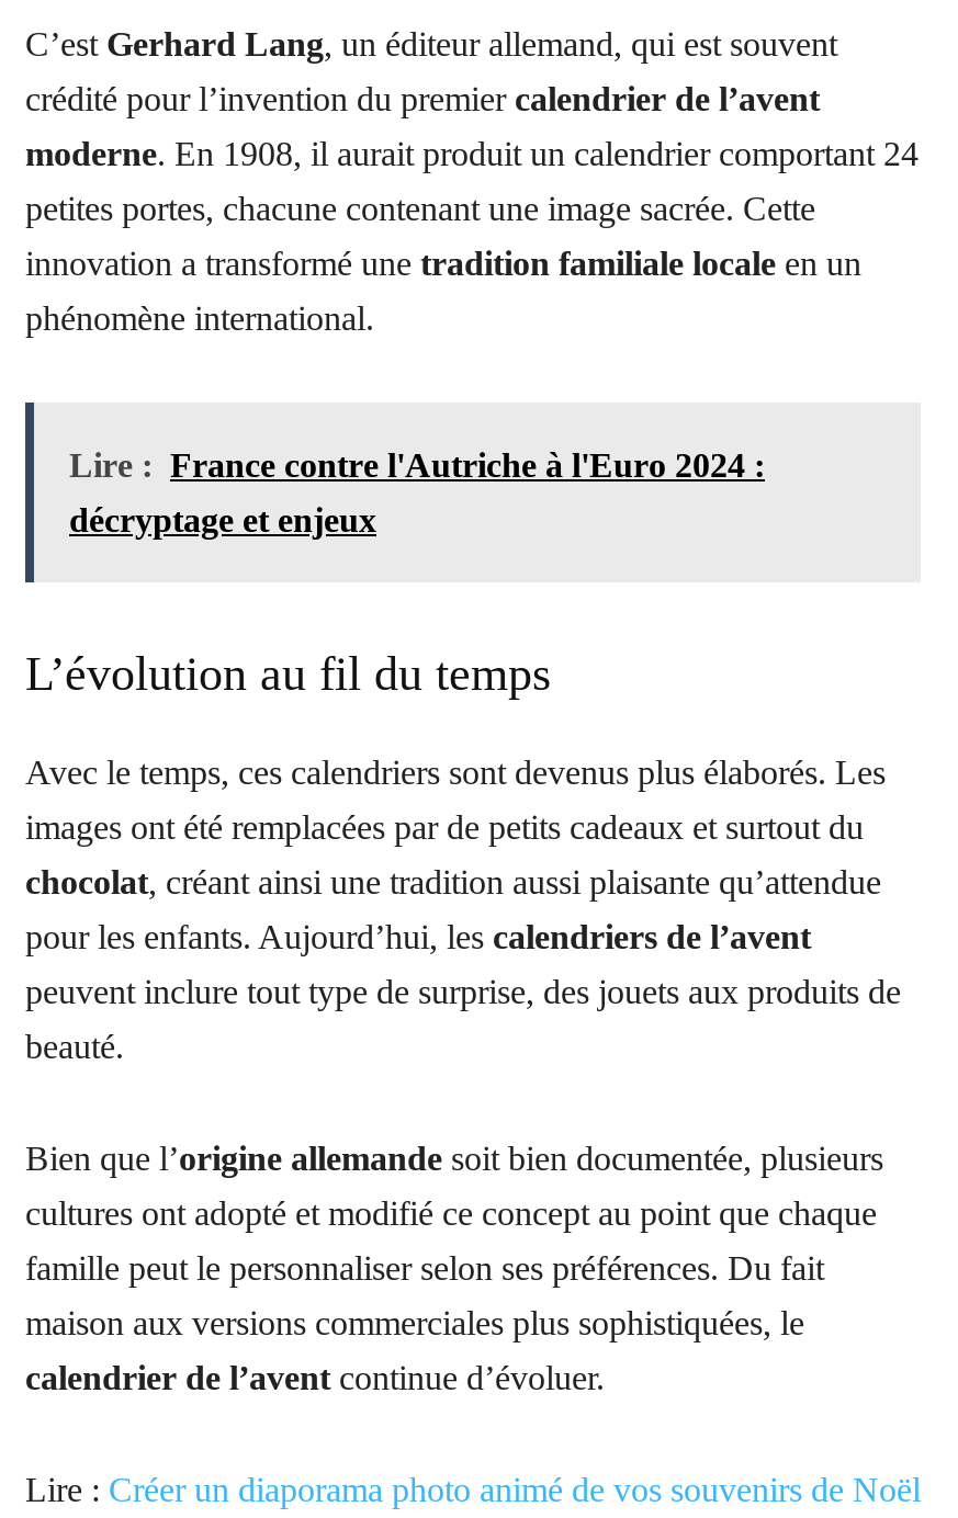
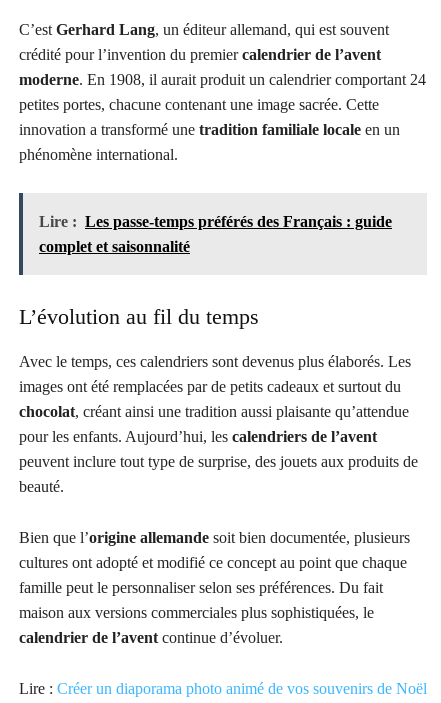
[69,447,765,484] Lire : France contre l'Autriche à l'Euro 2024 : -> [39,213,392,230] Lire : Les passe-temps préférés des Français : guide
[69,502,376,539] décryptage et enjeux -> [39,238,190,255] complet et saisonnalité

